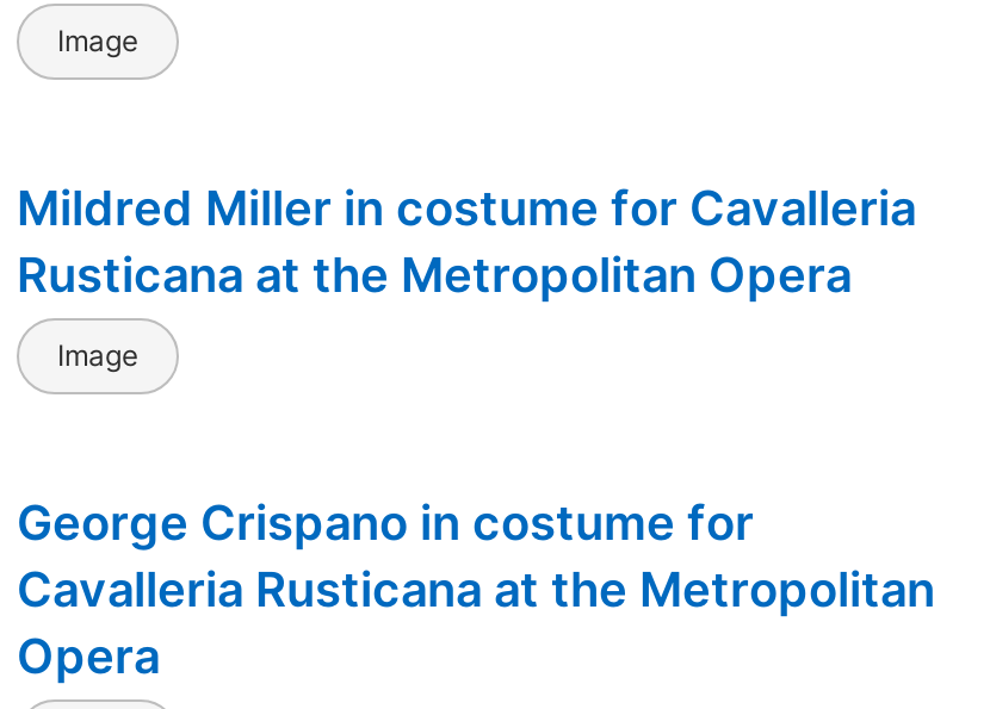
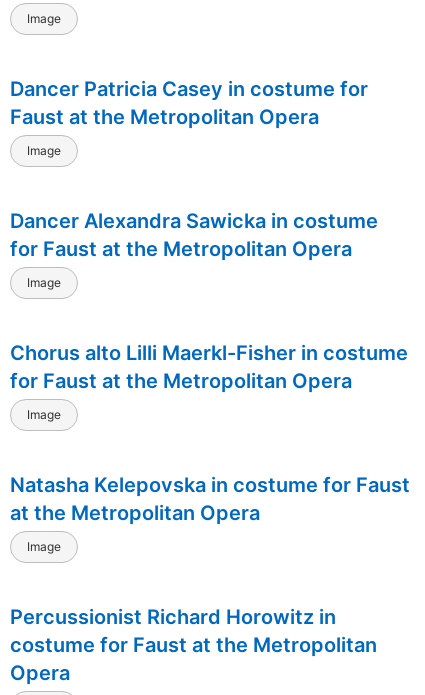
[17,180,916,304] Mildred Miller in costume for Cavalleria | Rusticana at the Metropolitan Opera -> [10,77,368,129] Dancer Patricia Casey in costume for | Faust at the Metropolitan Opera
[17,495,935,618] George Crispano in costume for | Cavalleria Rusticana at the Metropolitan -> [10,209,410,657] Dancer Alexandra Sawicka in costume | for Faust at the Metropolitan Opera | Image | Chorus alto Lilli Maerkl-Fisher in costume | for Faust at the Metropolitan Opera | Image | Natasha Kelepovska in costume for Faust | at the Metropolitan Opera | Image | Percussionist Richard Horowitz in | costume for Faust at the Metropolitan

